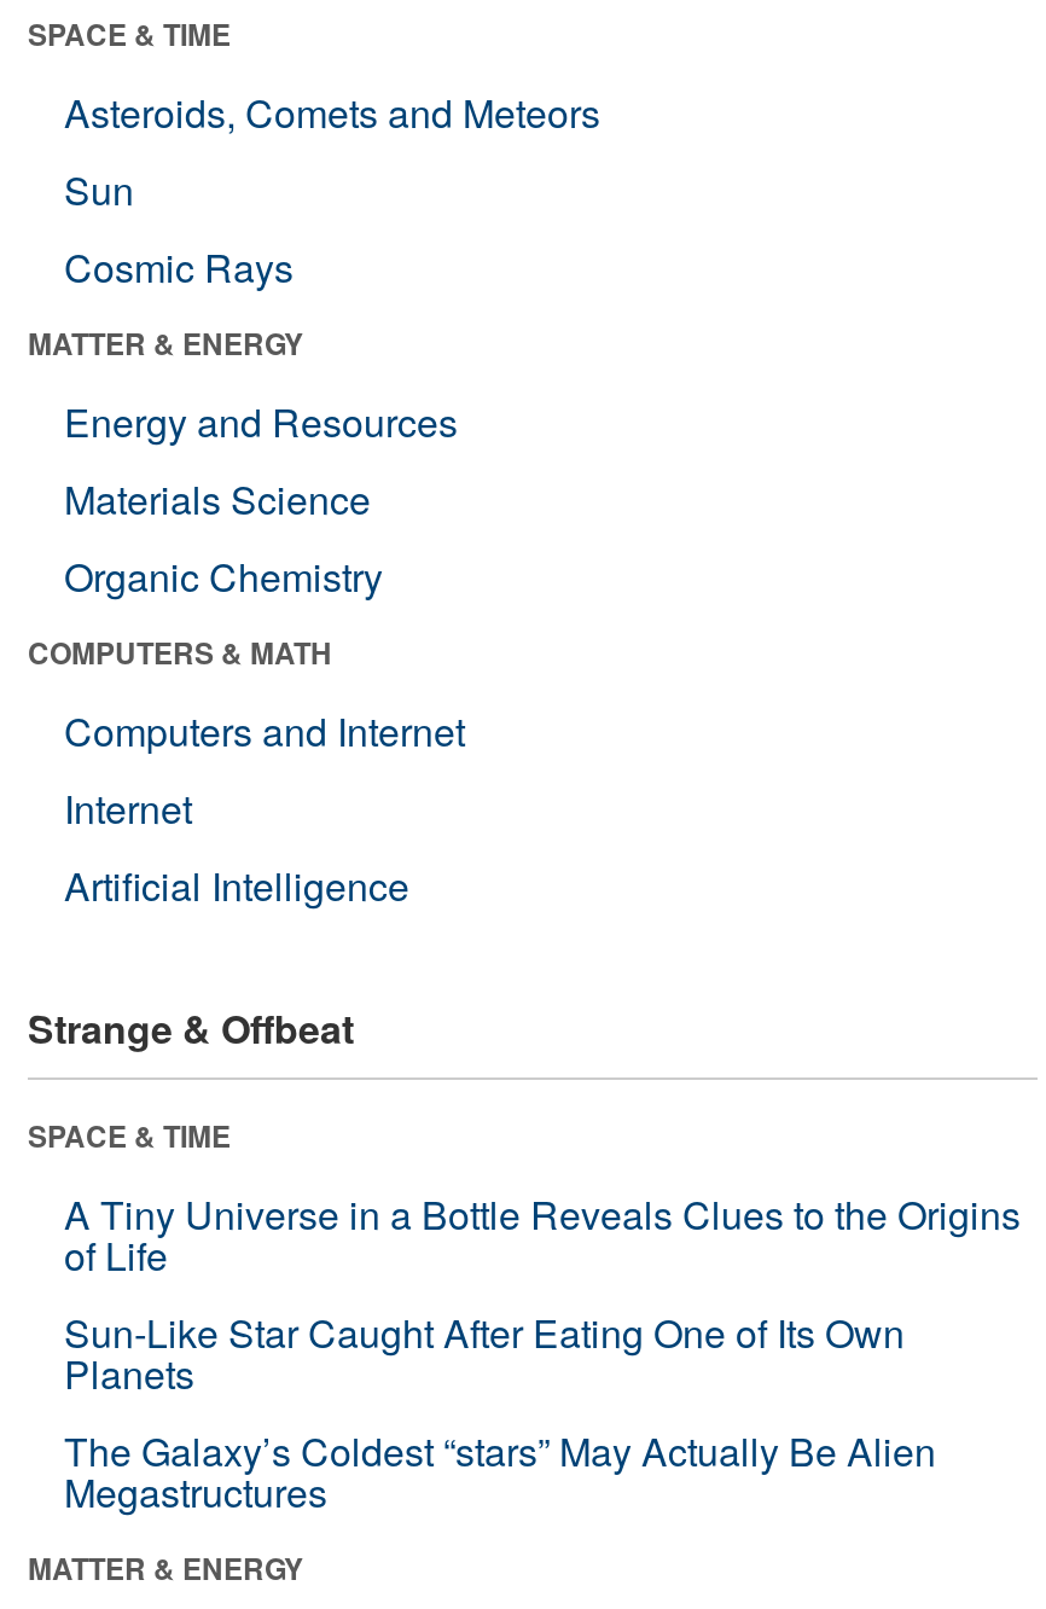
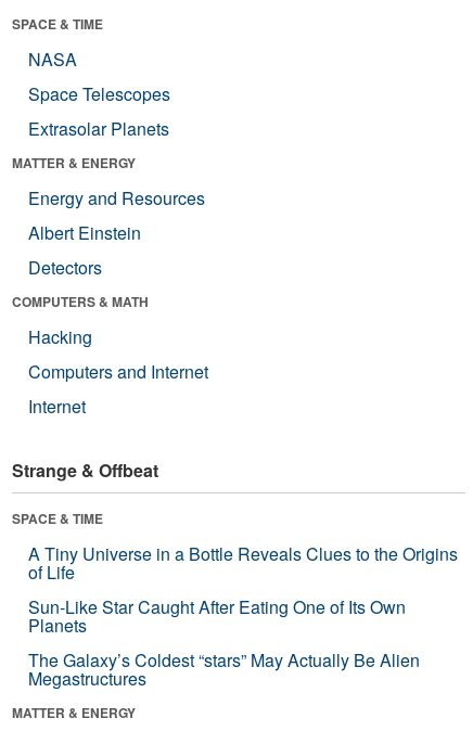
[64,84,600,294] Asteroids, Comets and Meteors | Sun | Cosmic Rays -> [28,46,170,141] NASA | Space Telescopes | Extrasolar Planets
[64,471,383,603] Materials Science | Organic Chemistry -> [28,220,141,280] Albert Einstein | Detectors
none -> [28,324,92,349] Hacking
moved [64,703,465,835] -> [28,359,208,418]: Computers and Internet | Internet
[64,857,409,913] Artificial Intelligence -> none

